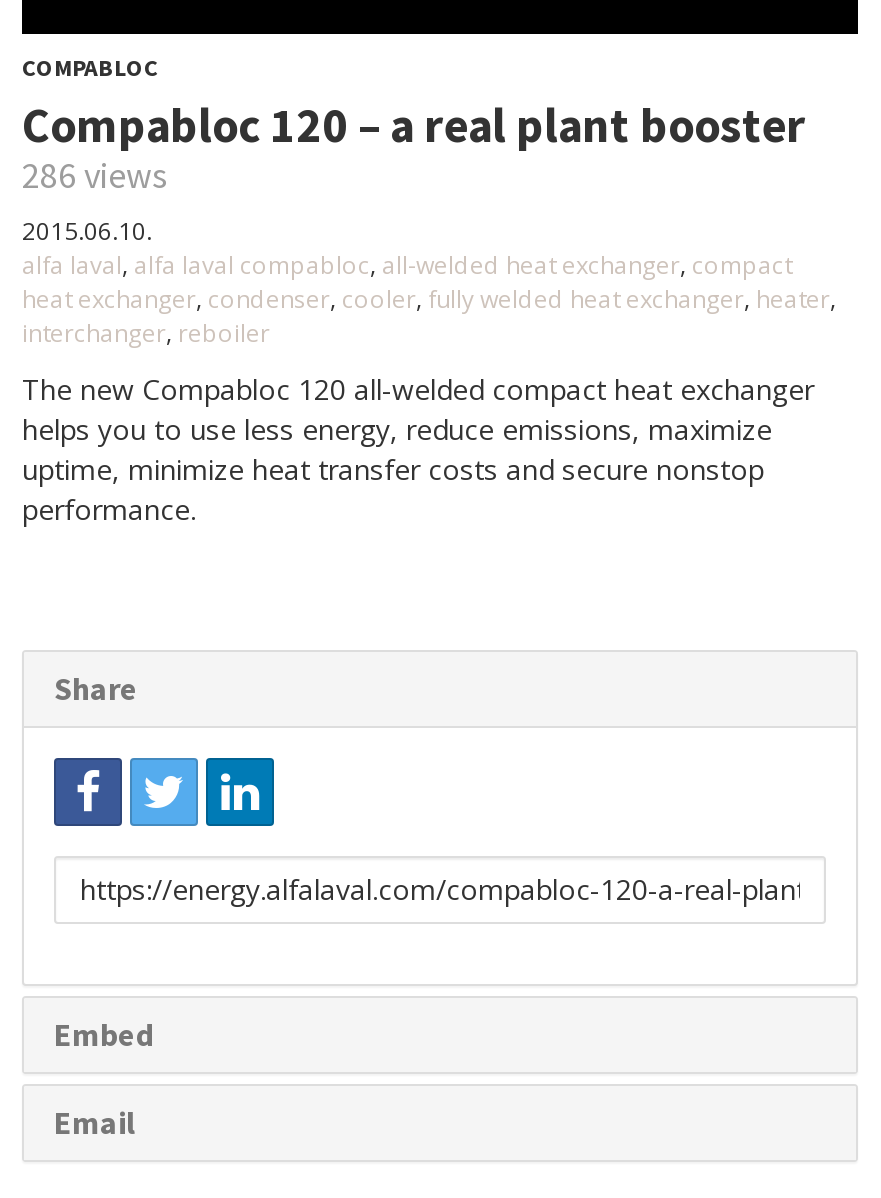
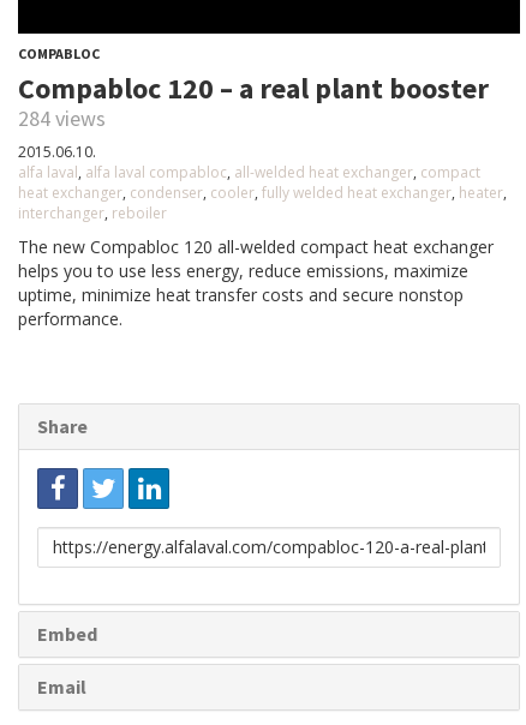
[22,151,168,197] 286 views -> [18,104,106,131] 284 views

